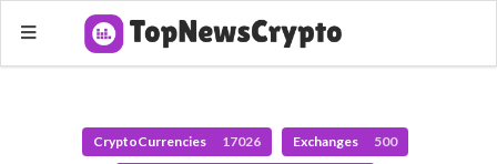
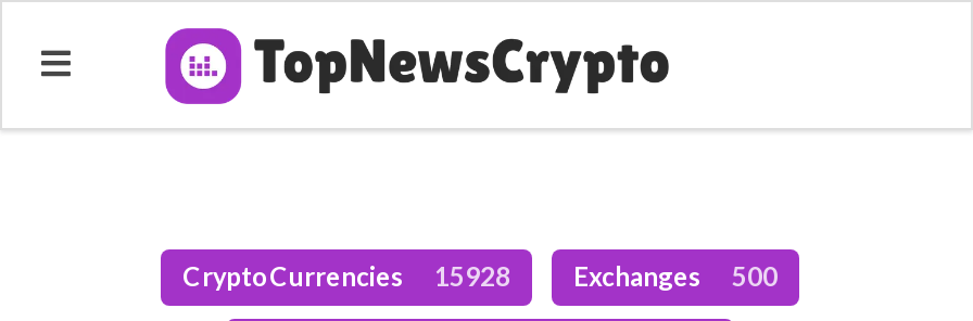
[93,133,397,150] CryptoCurrencies 17026 Exchanges 500 -> [182,260,778,293] CryptoCurrencies 15928 Exchanges 500

